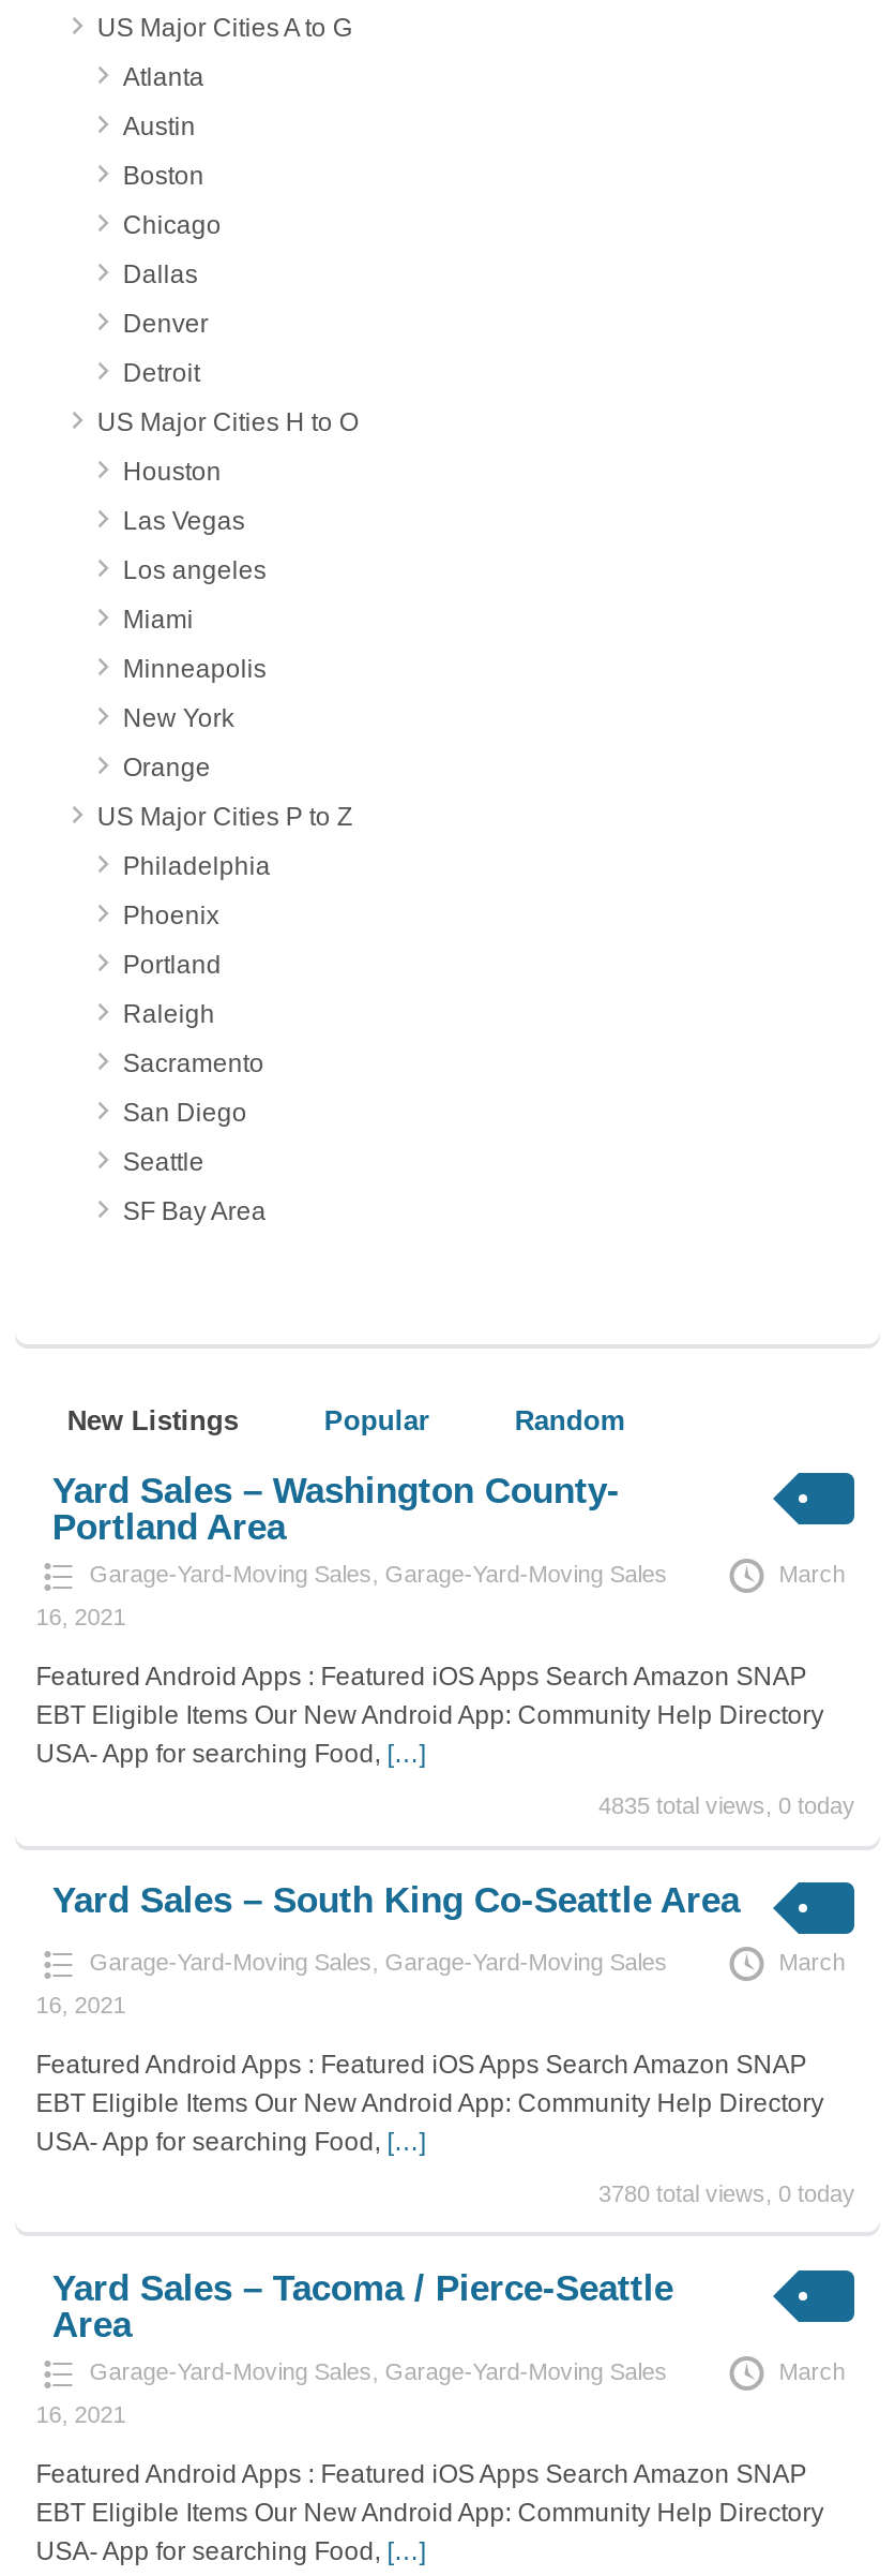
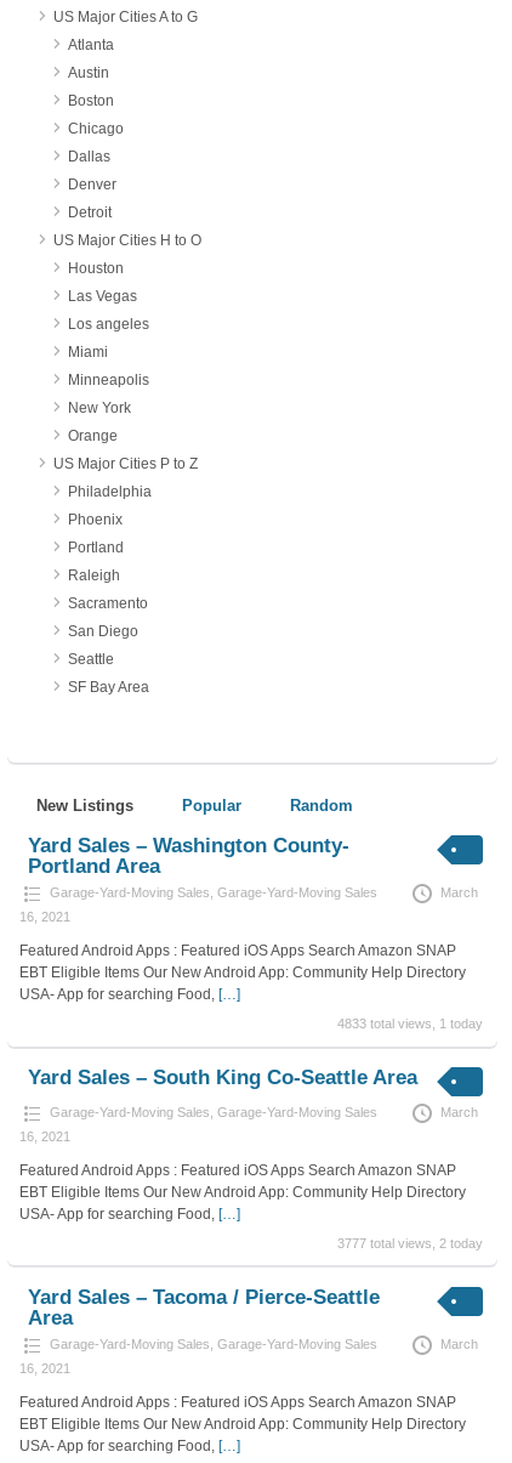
[598,1793,855,1819] 4835 total views, 0 today -> [338,1017,483,1031] 4833 total views, 1 today
[598,2181,855,2206] 3780 total views, 0 today -> [338,1236,483,1251] 3777 total views, 2 today

